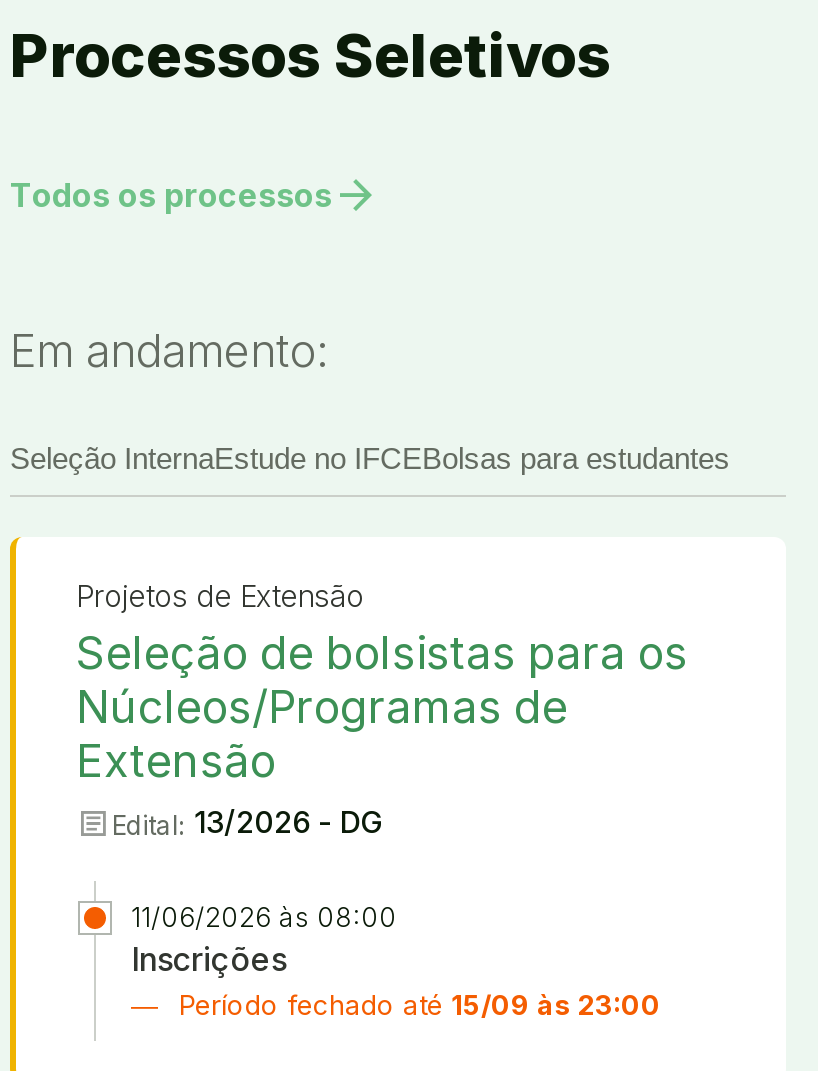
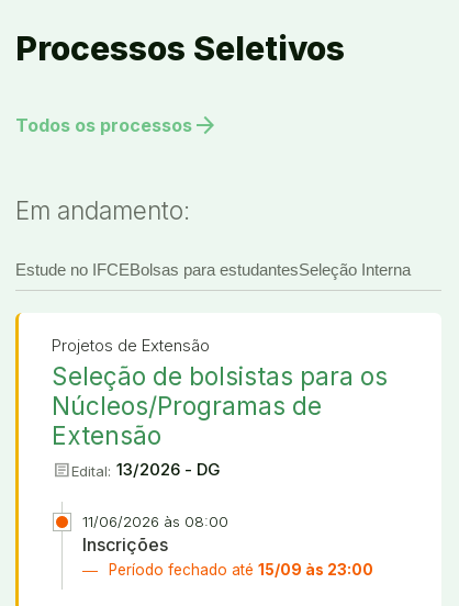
[10,442,730,476] Seleção InternaEstude no IFCEBolsas para estudantes -> [15,261,411,279] Estude no IFCEBolsas para estudantesSeleção Interna

